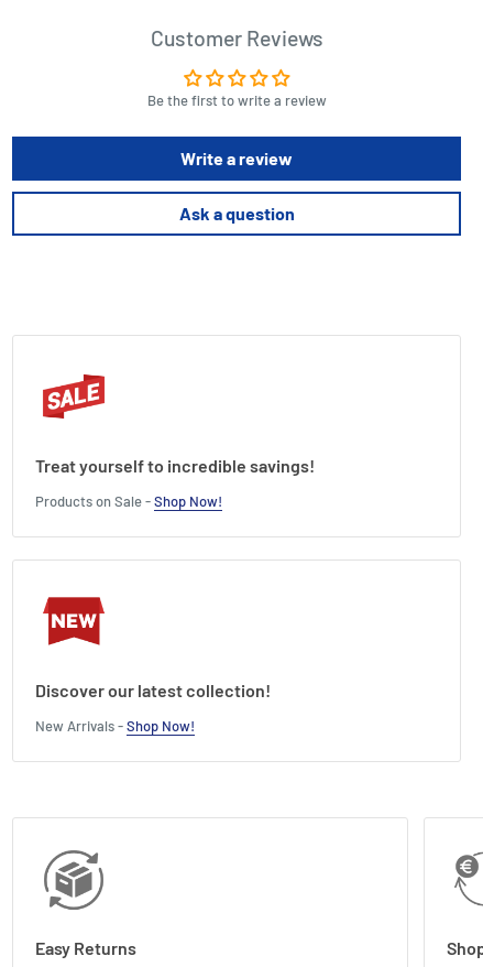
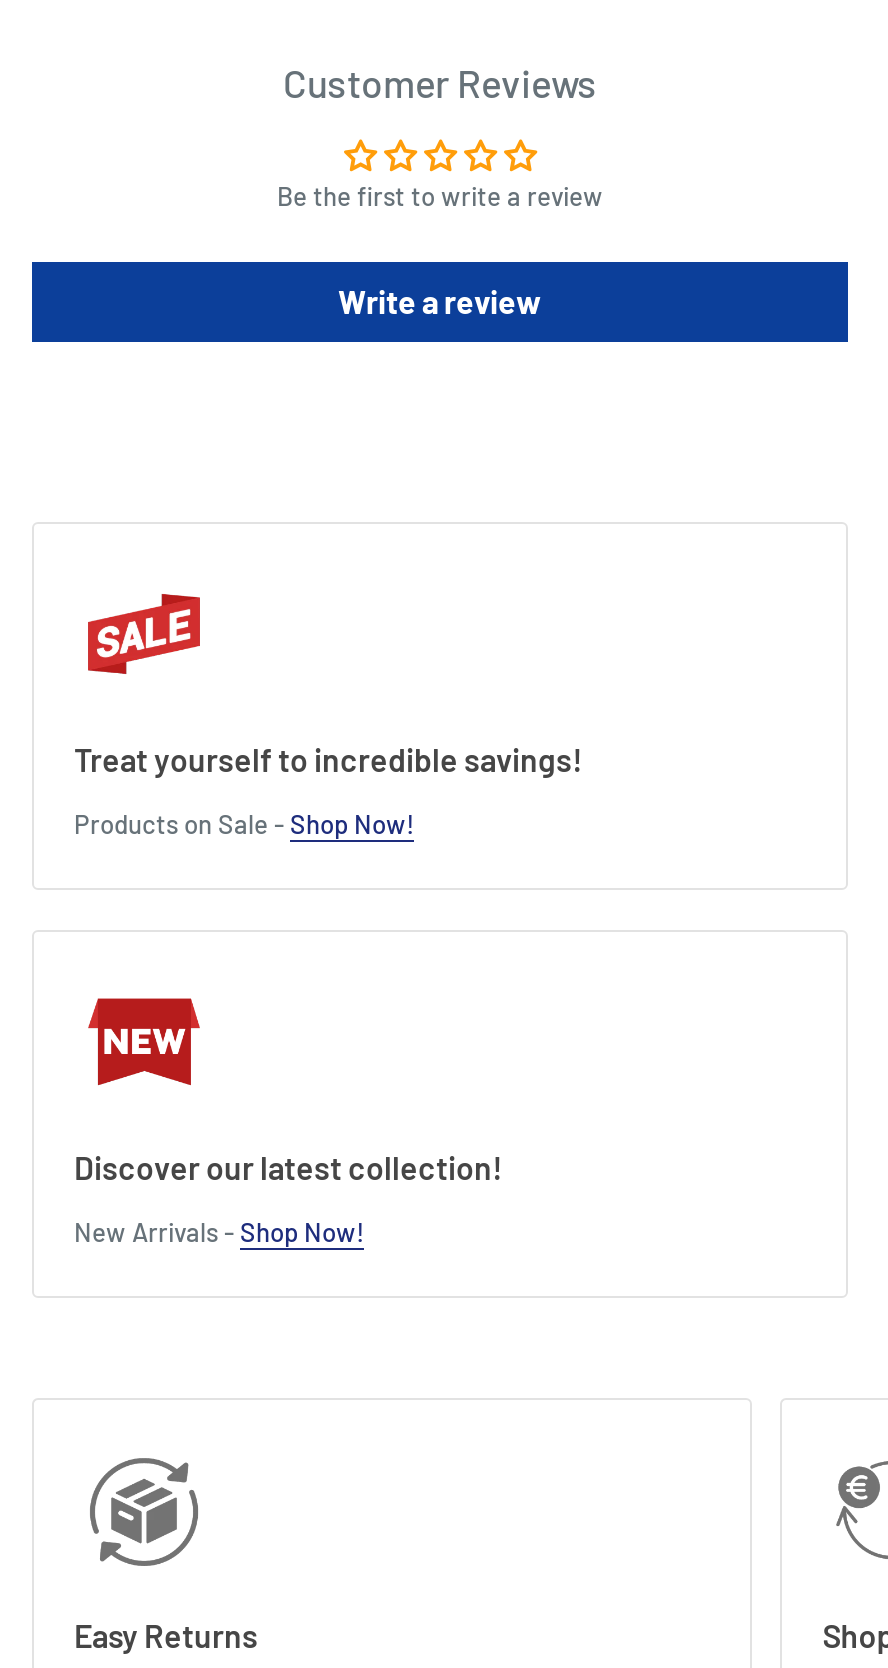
[179,203,294,223] Ask a question -> none

